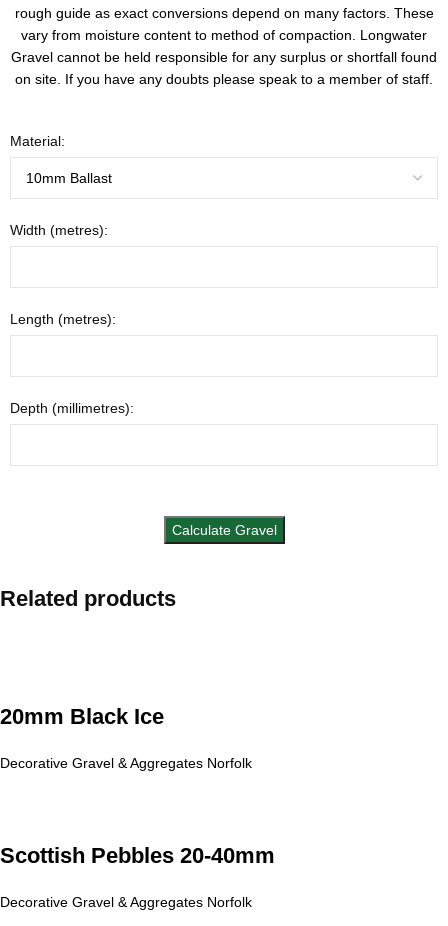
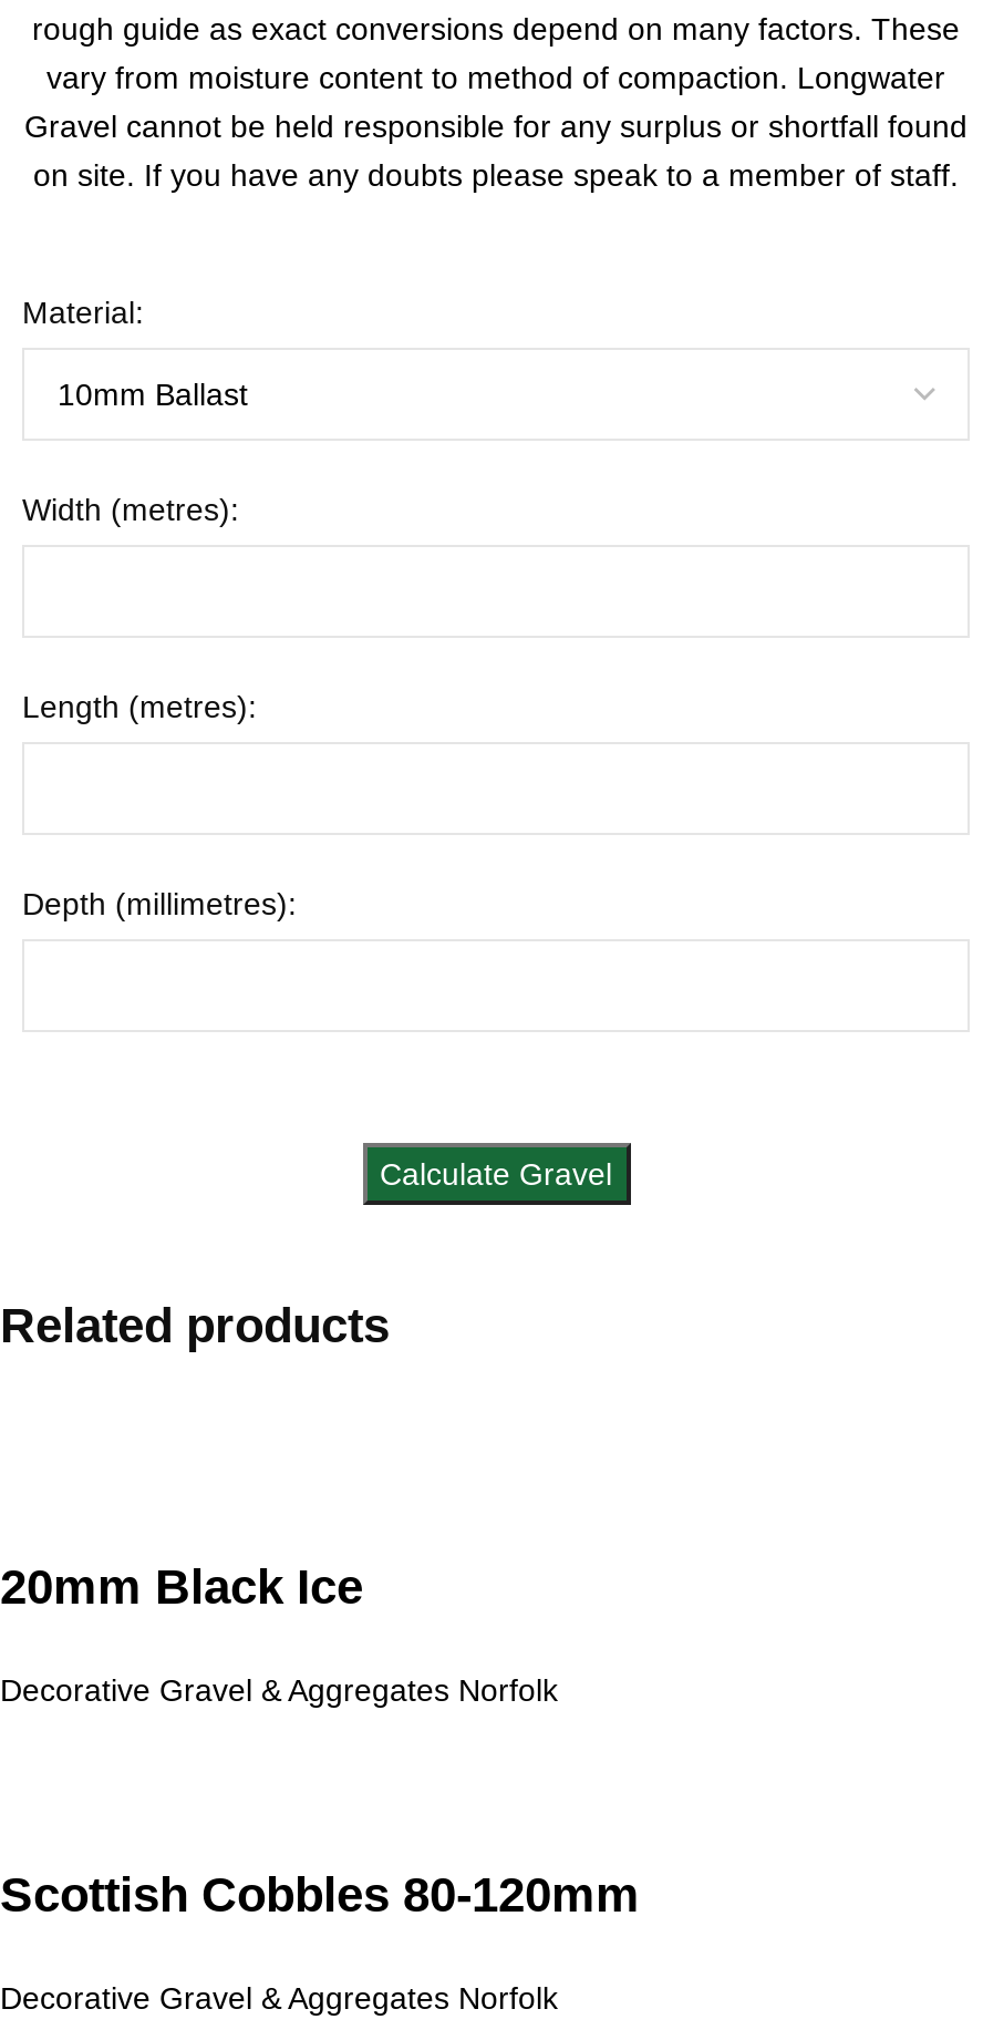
[0,843,275,868] Scottish Pebbles 20-40mm -> [0,1868,640,1924] Scottish Cobbles 80-120mm

